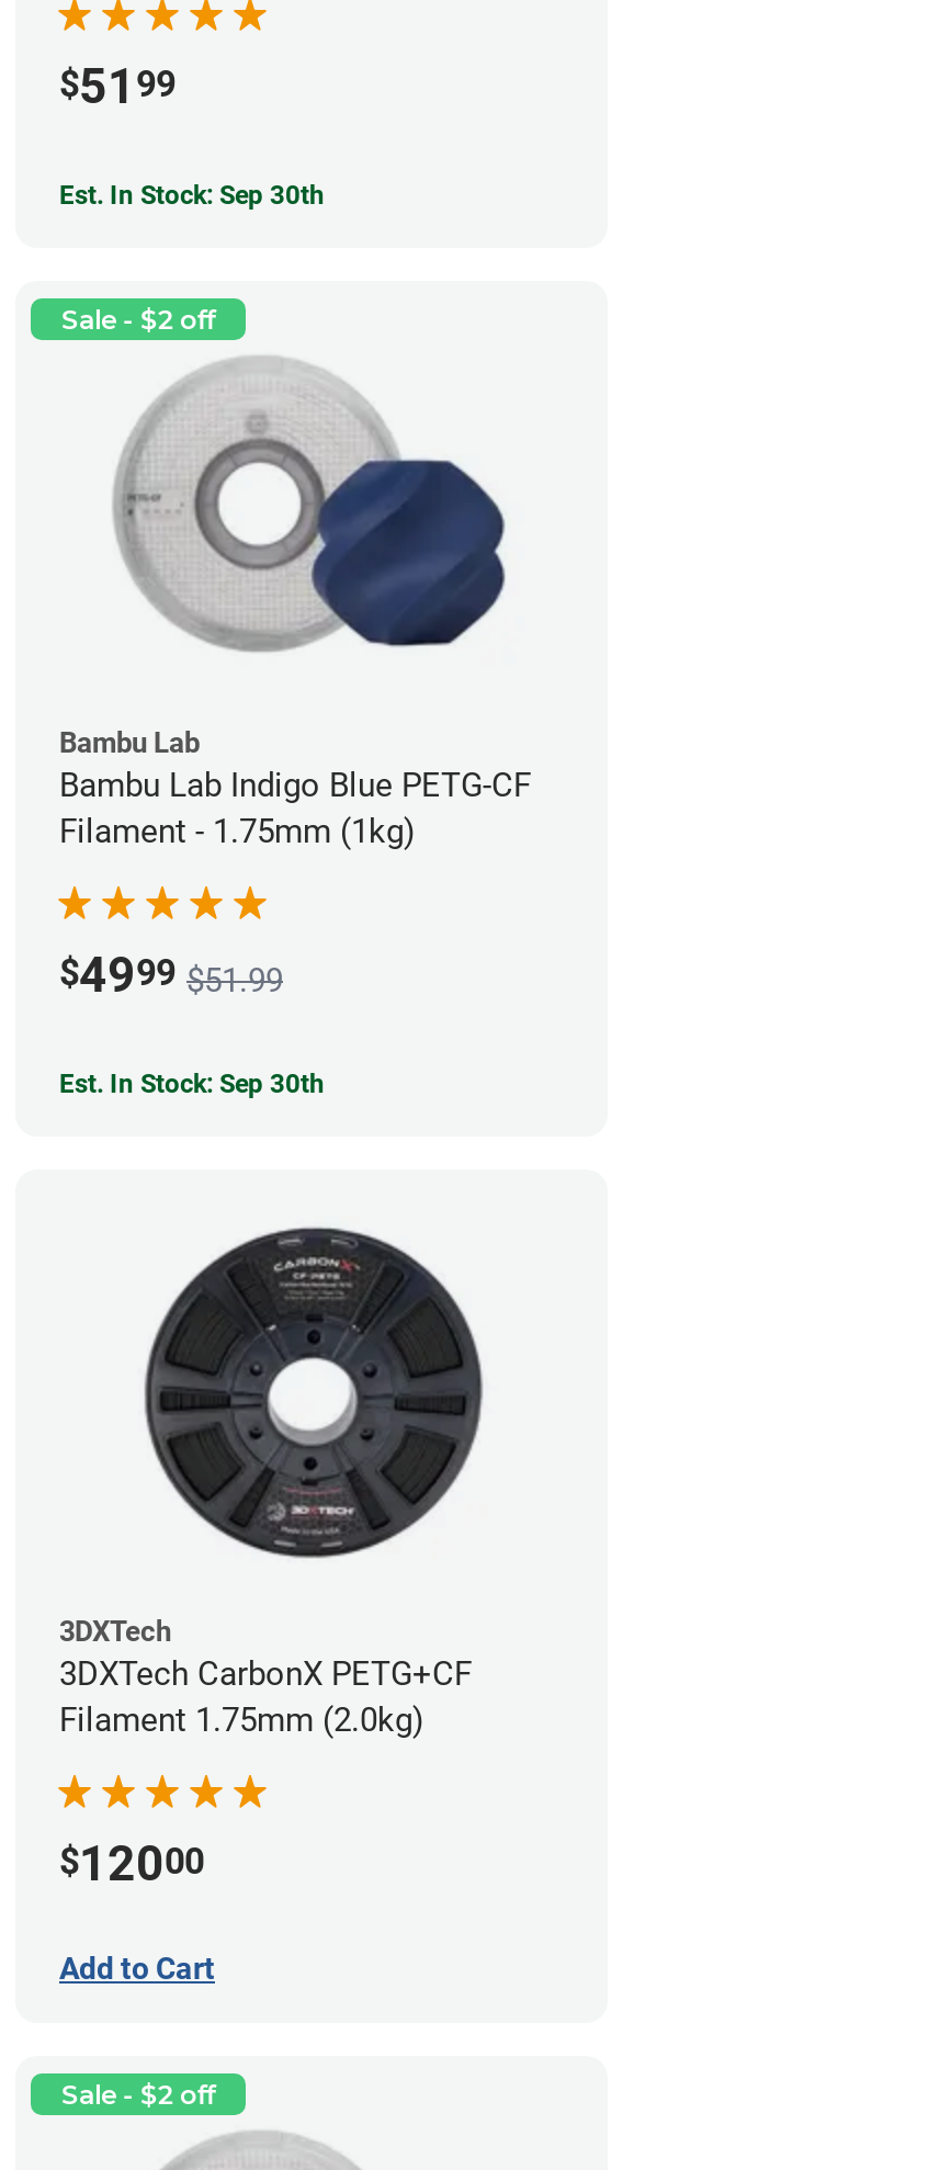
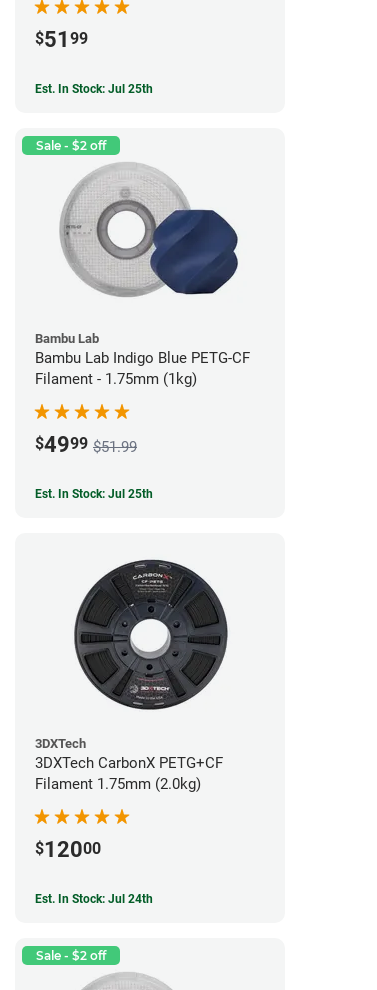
[59,179,325,210] Est. In Stock: Sep 30th -> [35,82,153,96] Est. In Stock: Jul 25th
[59,1068,325,1098] Est. In Stock: Sep 30th -> [35,487,153,501] Est. In Stock: Jul 25th
[59,1950,215,1985] Add to Cart -> [35,892,153,906] Est. In Stock: Jul 24th

